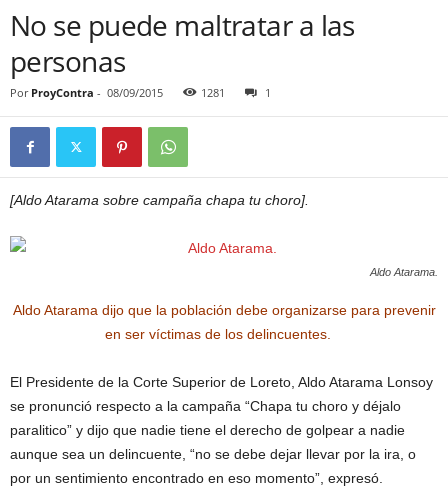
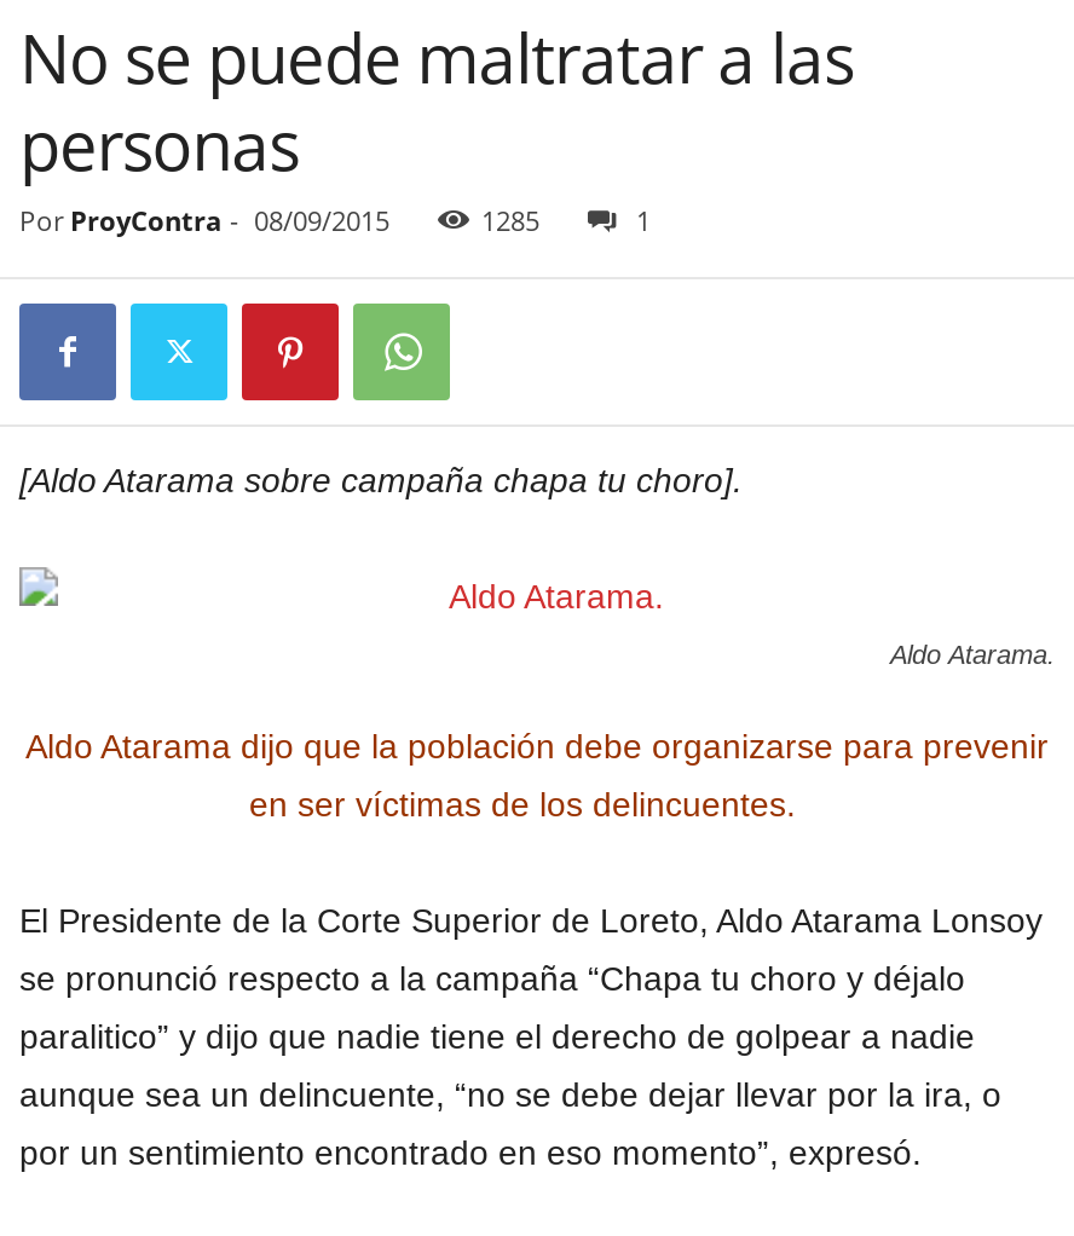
[201,85,225,100] 1281 -> [481,202,539,238] 1285

